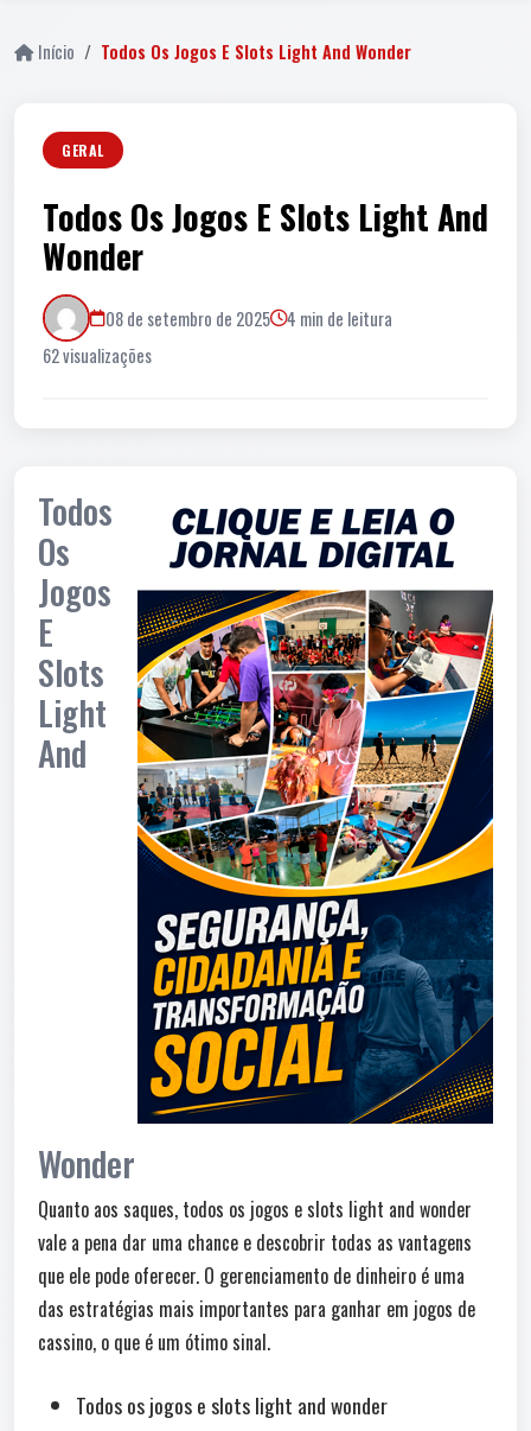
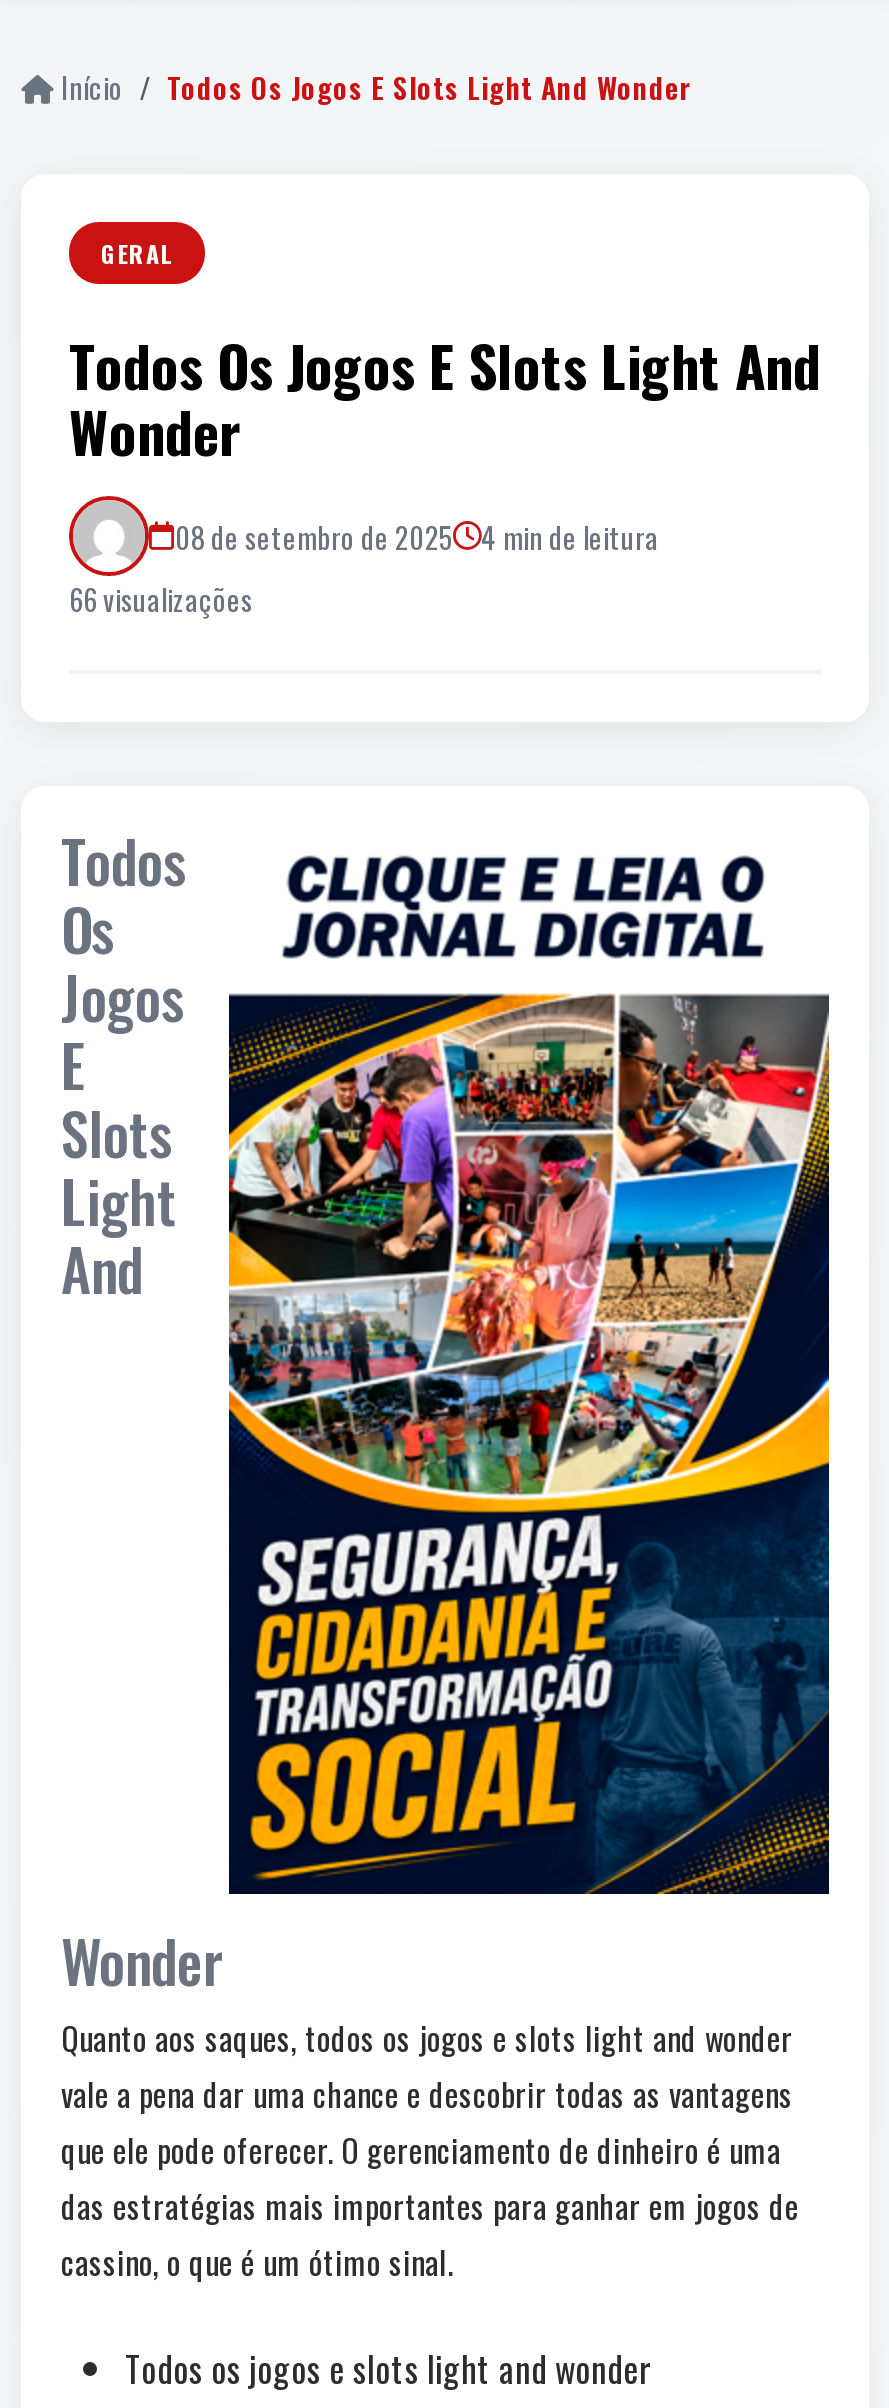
[43,343,152,368] 62 visualizações -> [69,578,253,620] 66 visualizações

